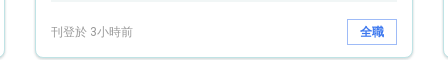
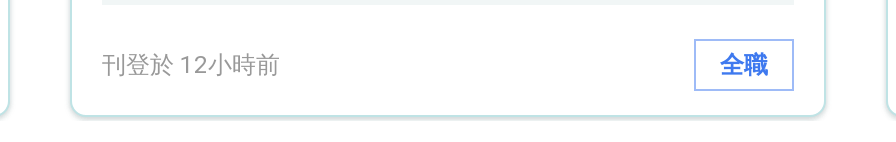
[51,24,133,38] 刊登於 3小時前 -> [102,50,280,78] 刊登於 12小時前

